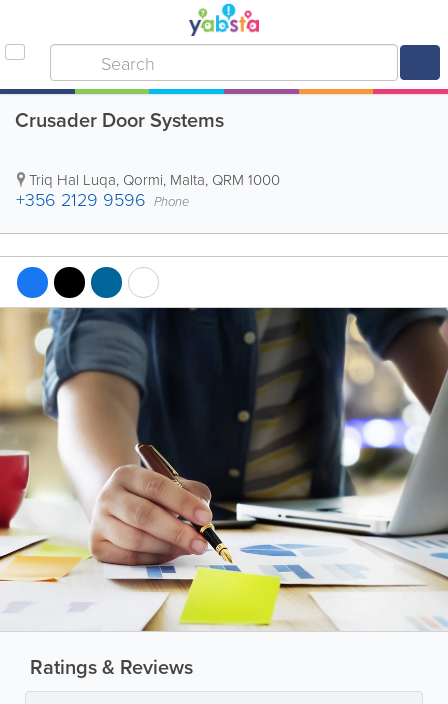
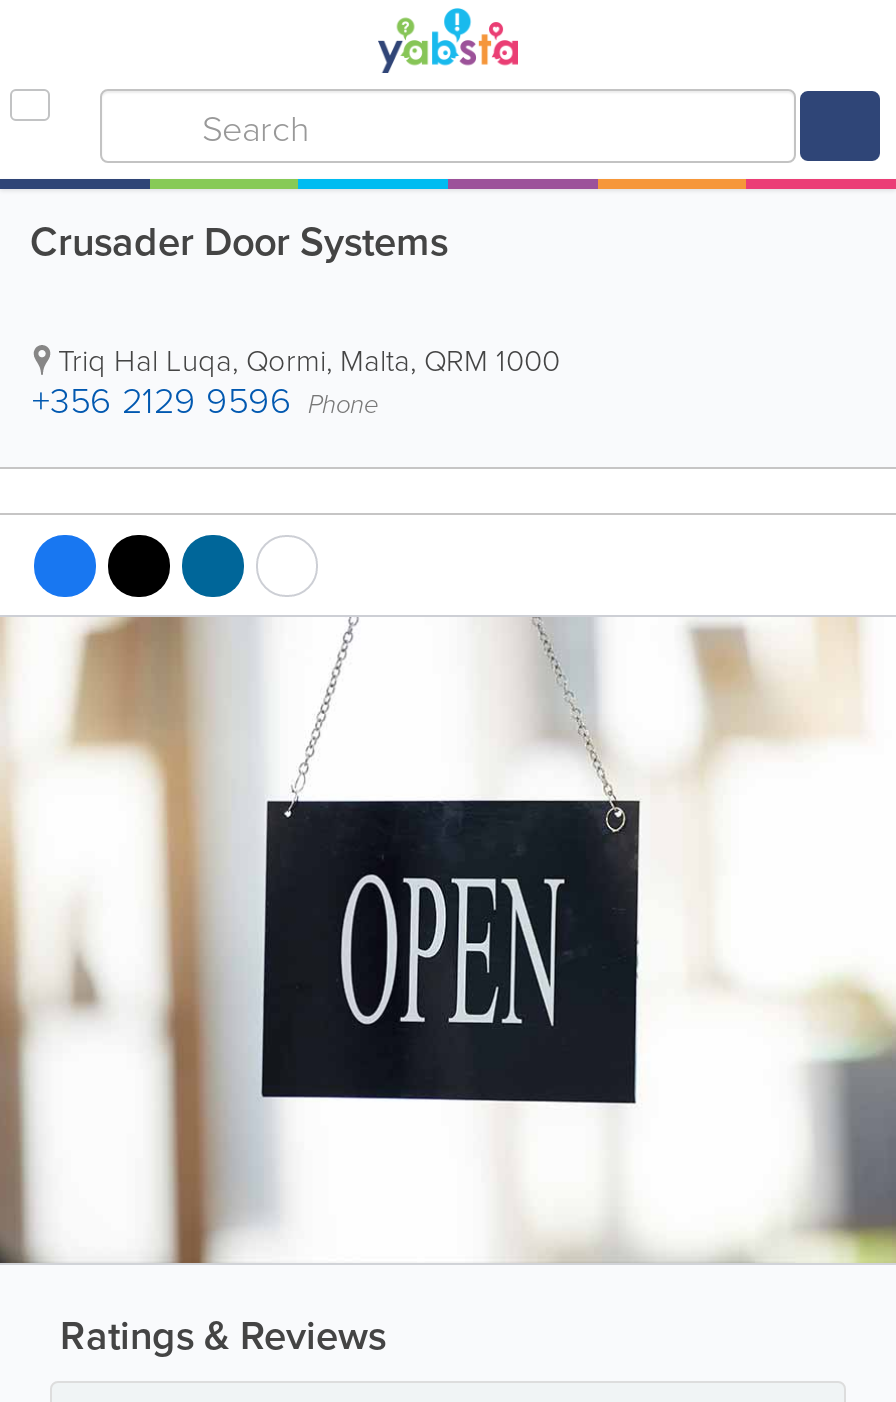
[3,307,445,632] [image] -> [6,615,890,1265] [image]

